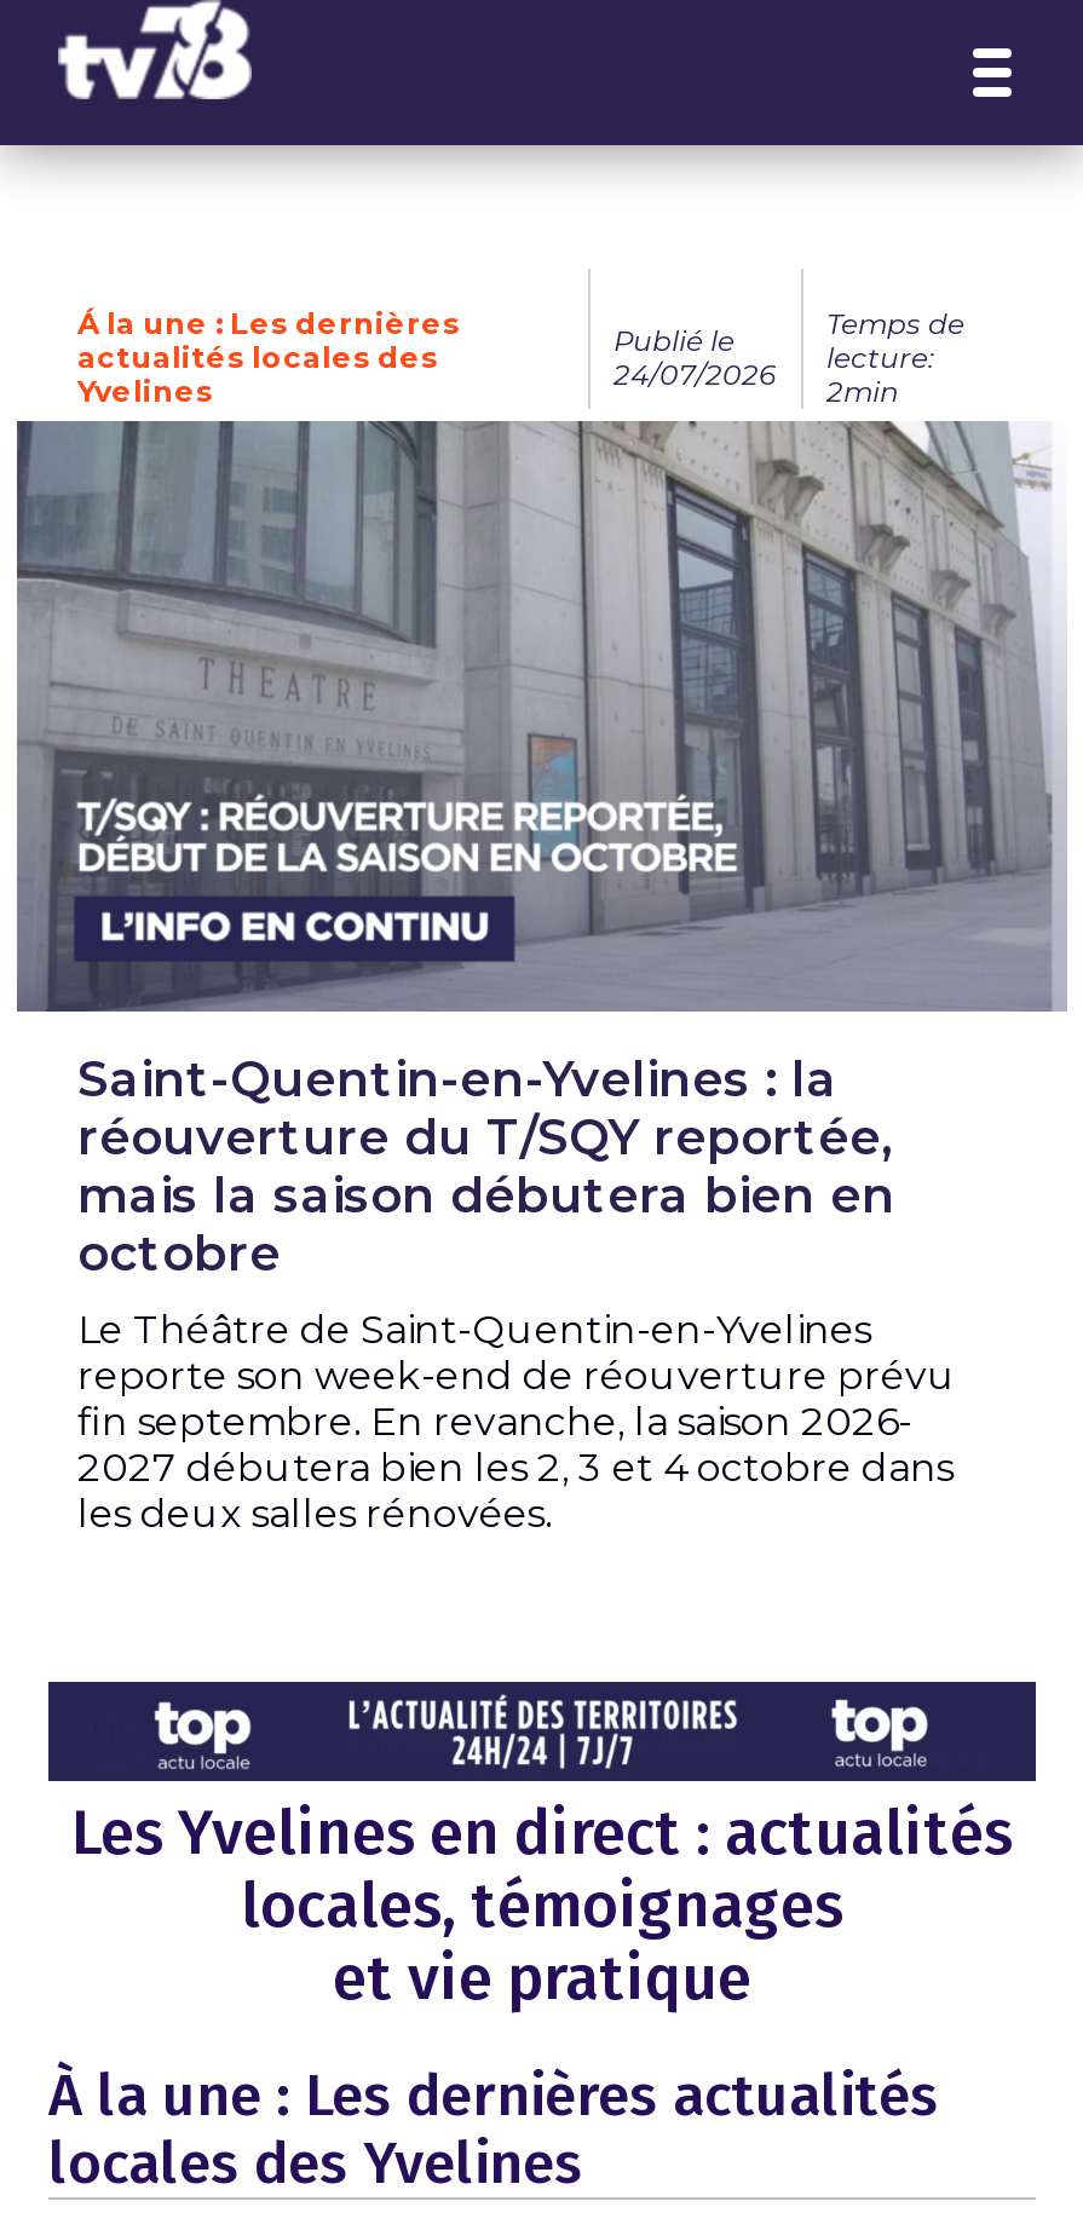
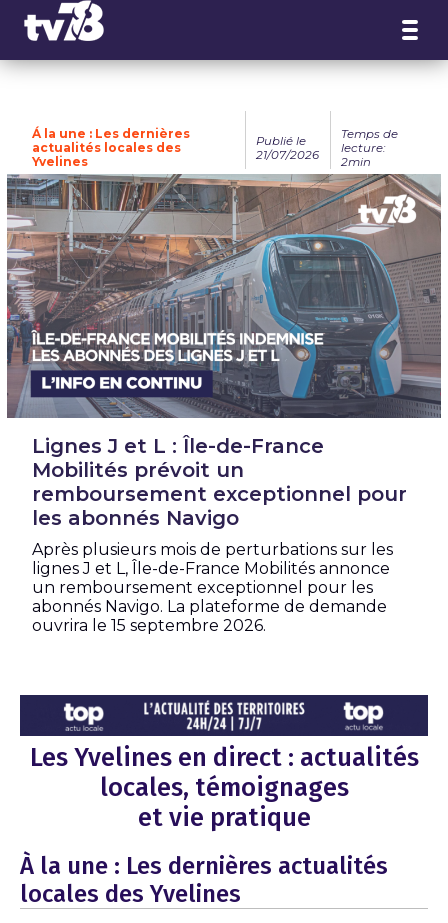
[613,341,933,409] 24/07/2026 lecture: 2min -> [256,141,385,169] 21/07/2026 lecture: 2min
[15,421,1067,1537] [image] | Saint-Quentin-en-Yvelines : la | réouverture du T/SQY reportée, | mais la saison débutera bien en | octobre | Le Théâtre de Saint-Quentin-en-Yvelines | reporte son week-end de réouverture prévu | fin septembre. En revanche, la saison 2026- | 2027 débutera bien les 2, 3 et 4 octobre dans | les deux salles rénovées. -> [6,173,442,635] [image] | Lignes J et L : Île-de-France | Mobilités prévoit un | remboursement exceptionnel pour | les abonnés Navigo | Après plusieurs mois de perturbations sur les | lignes J et L, Île-de-France Mobilités annonce | un remboursement exceptionnel pour les | abonnés Navigo. La plateforme de demande | ouvrira le 15 septembre 2026.

